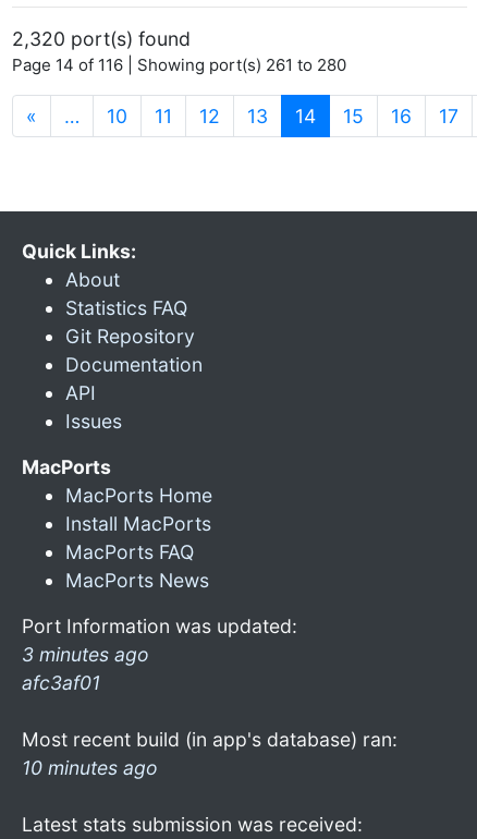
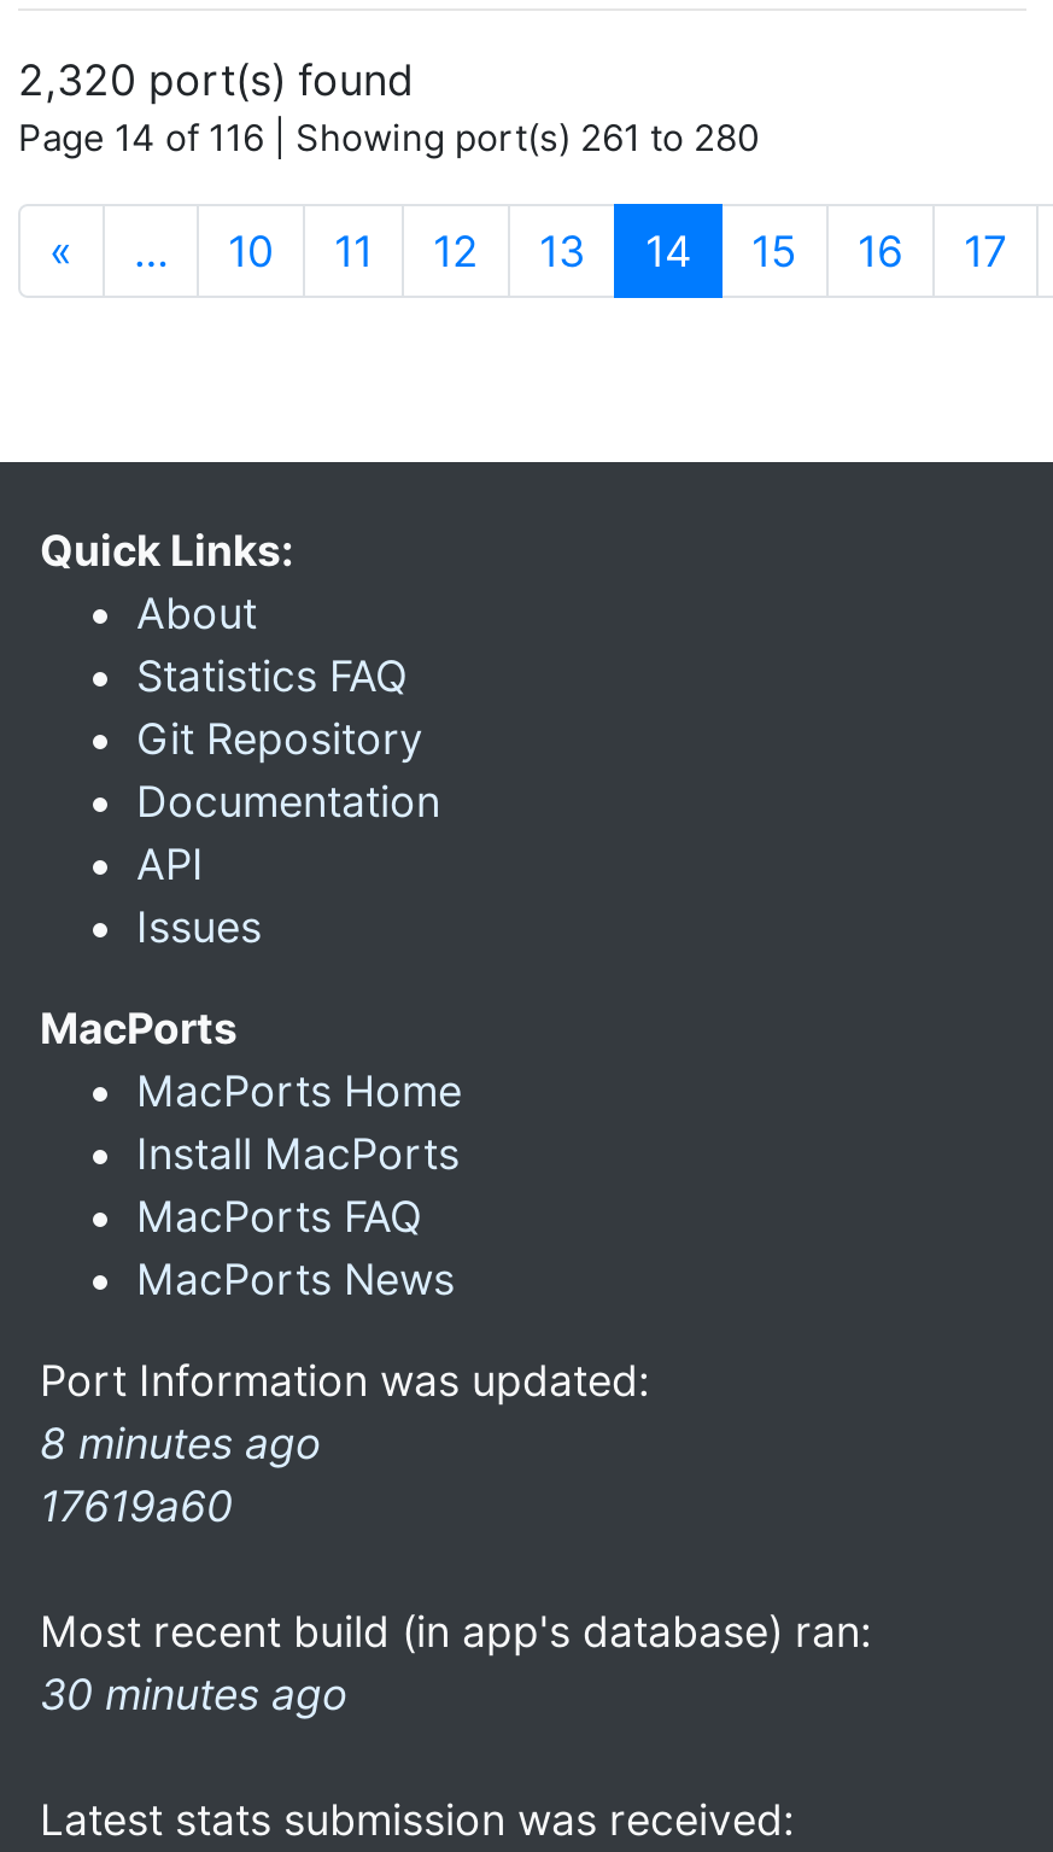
[22,643,149,694] 3 minutes ago | afc3af01 -> [40,1418,322,1531] 8 minutes ago | 17619a60
[22,756,158,779] 10 minutes ago -> [40,1669,349,1719] 30 minutes ago

